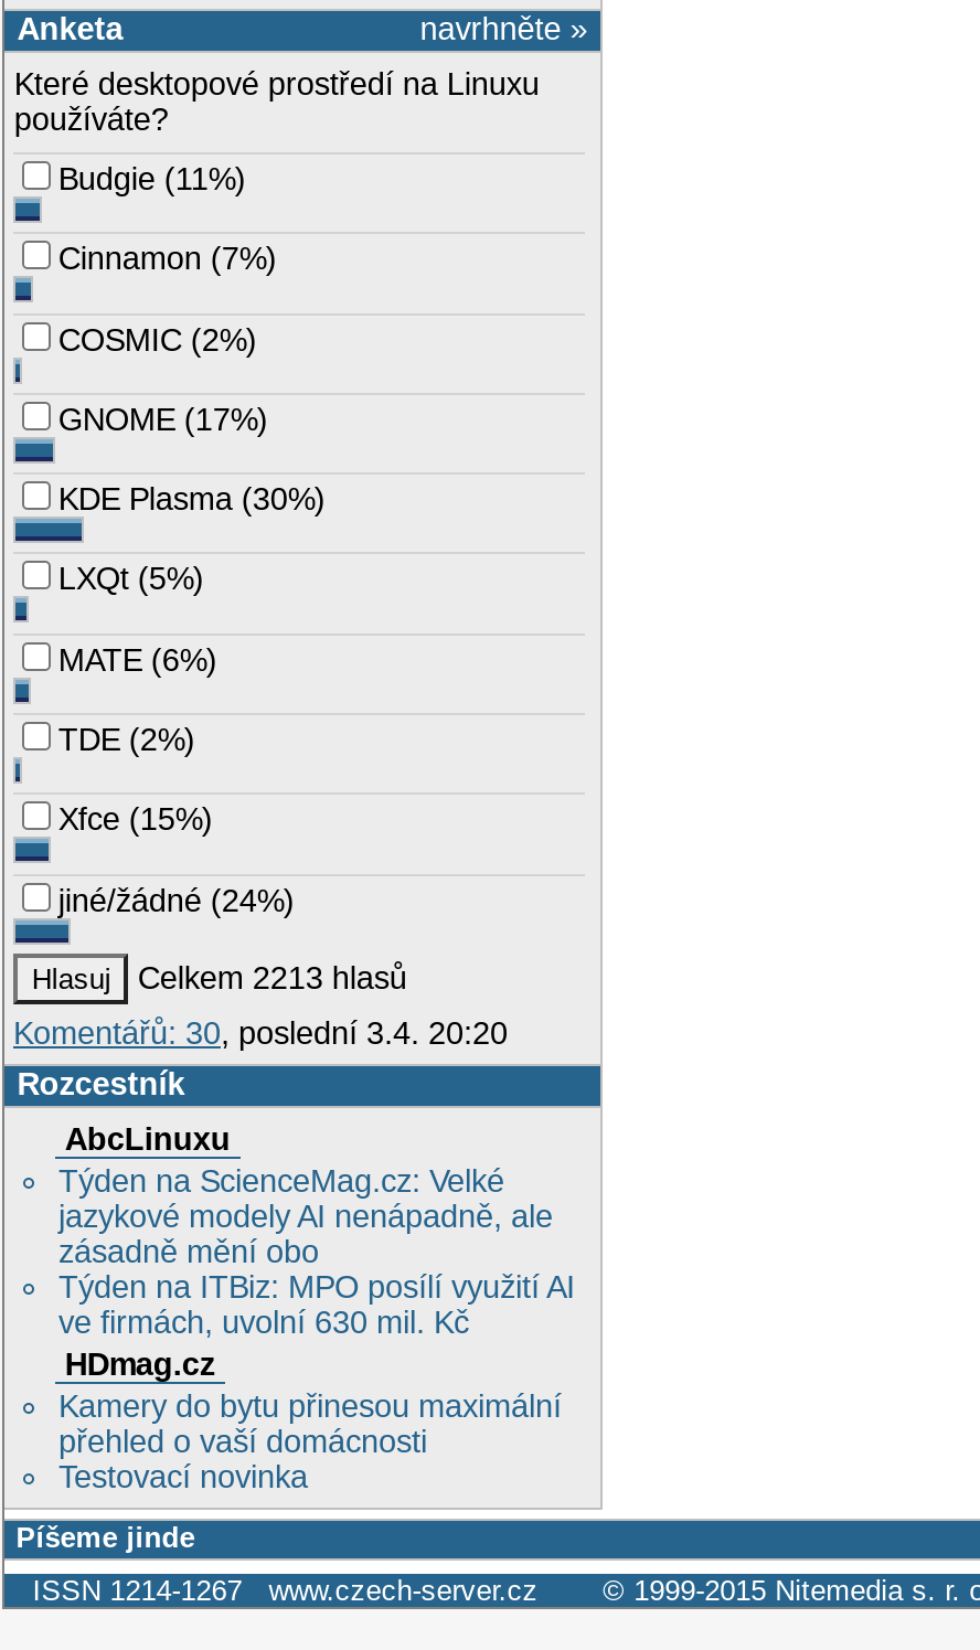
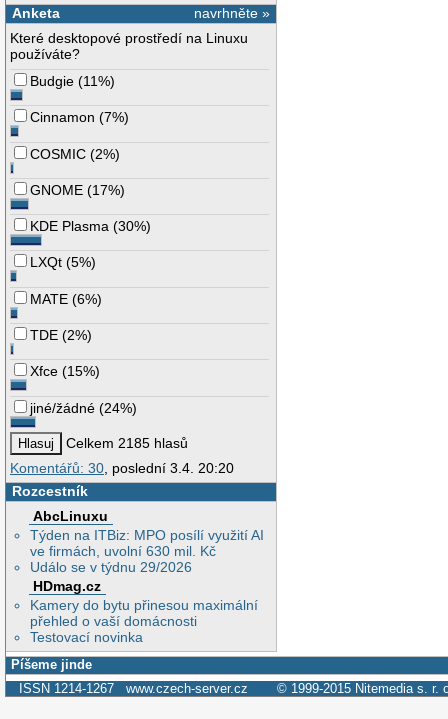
[129,961,407,996] Celkem 2213 hlasů -> [62,435,188,451] Celkem 2185 hlasů
[58,1163,553,1269] Týden na ScienceMag.cz: Velké | jazykové modely AI nenápadně, ale | zásadně mění obo -> none
moved [58,1269,575,1339] -> [30,527,264,559]: Týden na ITBiz: MPO posílí využití AI | ve firmách, uvolní 630 mil. Kč
none -> [30,559,192,575] Událo se v týdnu 29/2026

